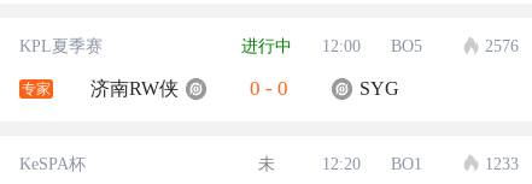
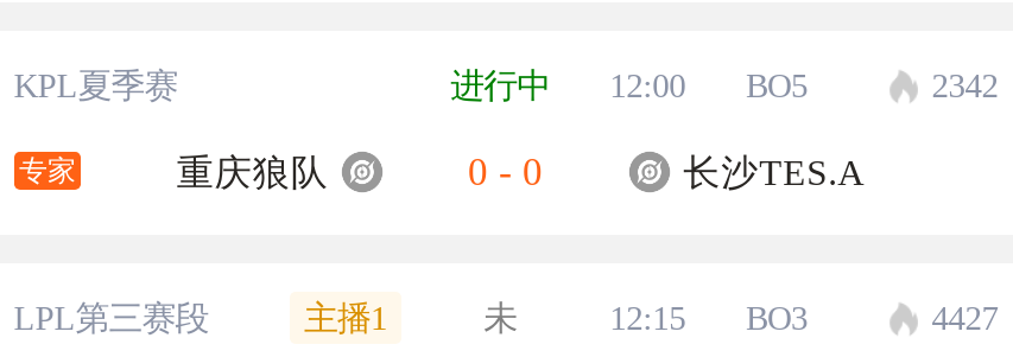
[485,36,519,55] 2576 -> [932,66,998,104] 2342
[91,79,179,99] 济南RW侠 -> [177,151,329,191] 重庆狼队
[359,79,399,99] SYG -> [683,151,866,191] 长沙TES.A
[19,154,85,173] KeSPA杯 -> [14,298,387,337] LPL第三赛段 | 主播1
[322,154,519,173] 12:20 | BO1 | 1233 -> [609,299,998,337] 12:15 | BO3 | 4427

